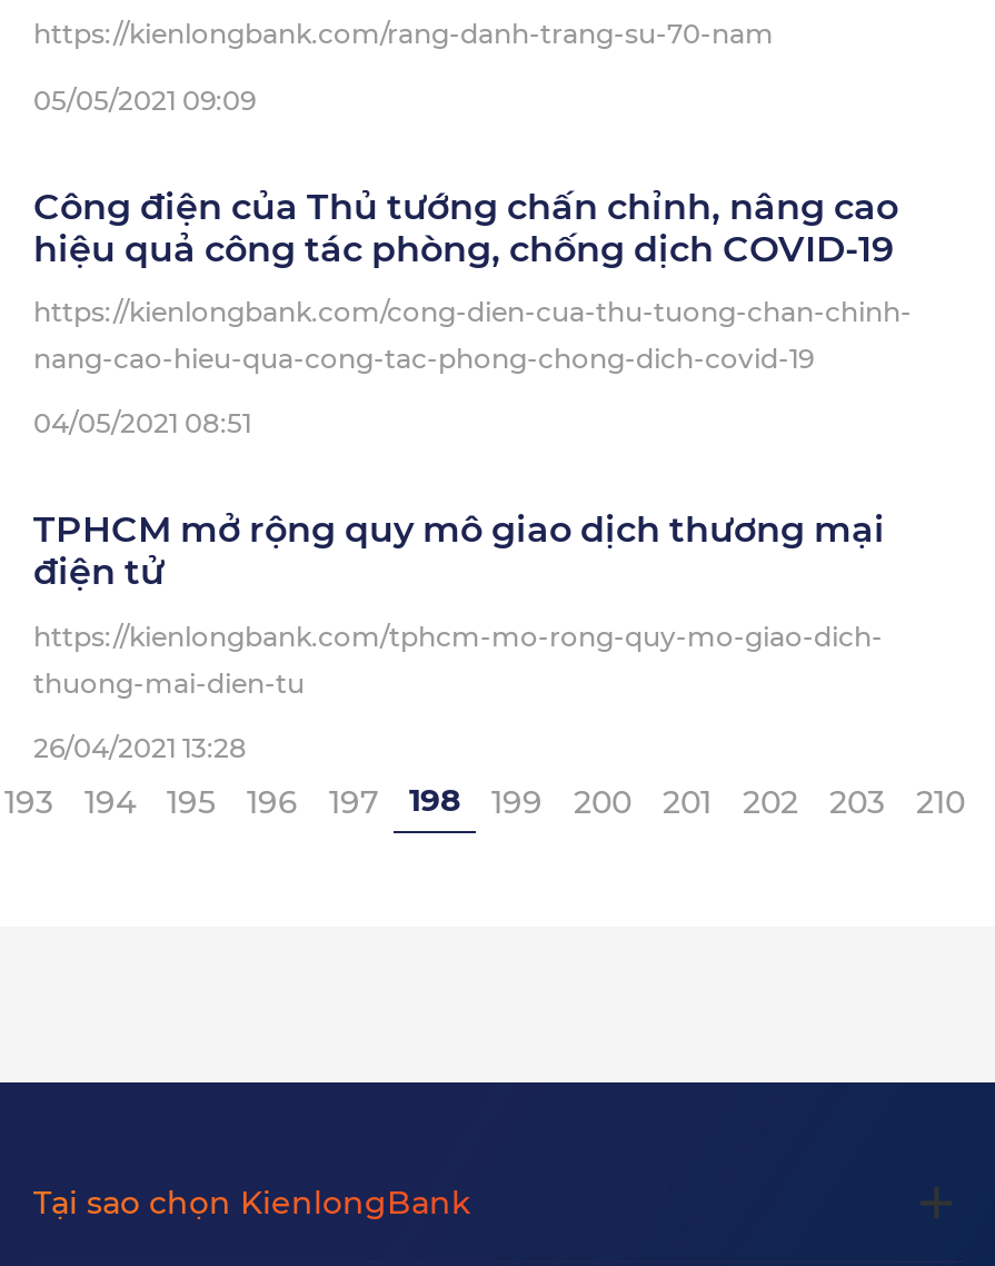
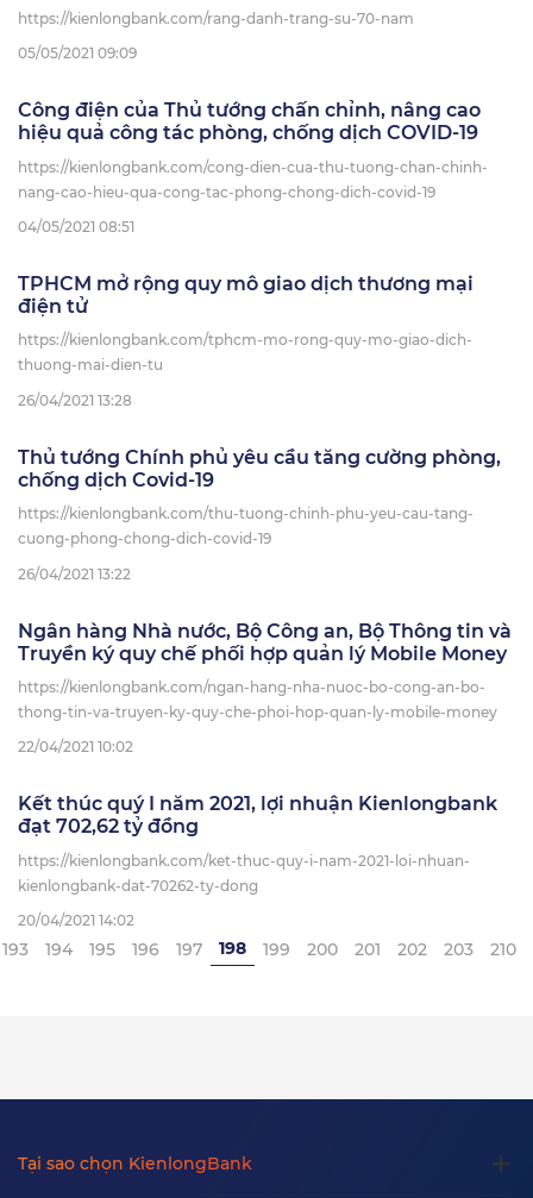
none -> [18,446,512,929] Thủ tướng Chính phủ yêu cầu tăng cường phòng, | chống dịch Covid-19 | https://kienlongbank.com/thu-tuong-chinh-phu-yeu-cau-tang- | cuong-phong-chong-dich-covid-19 | 26/04/2021 13:22 | Ngân hàng Nhà nước, Bộ Công an, Bộ Thông tin và | Truyền ký quy chế phối hợp quản lý Mobile Money | https://kienlongbank.com/ngan-hang-nha-nuoc-bo-cong-an-bo- | thong-tin-va-truyen-ky-quy-che-phoi-hop-quan-ly-mobile-money | 22/04/2021 10:02 | Kết thúc quý I năm 2021, lợi nhuận Kienlongbank | đạt 702,62 tỷ đồng | https://kienlongbank.com/ket-thuc-quy-i-nam-2021-loi-nhuan- | kienlongbank-dat-70262-ty-dong | 20/04/2021 14:02

